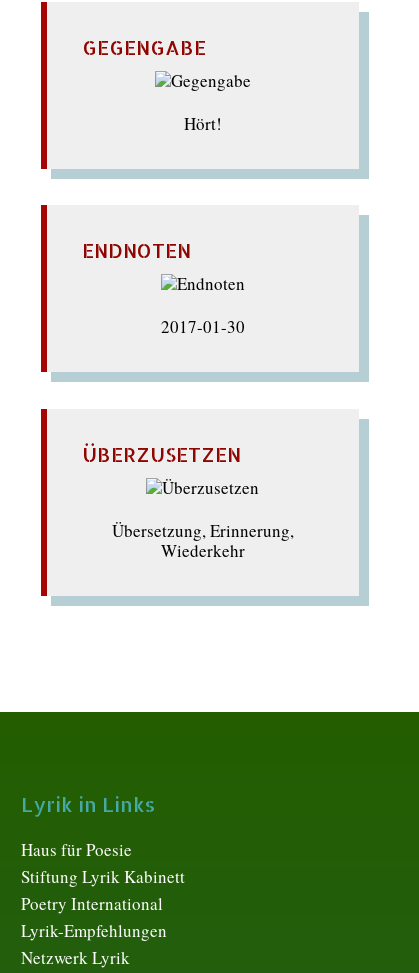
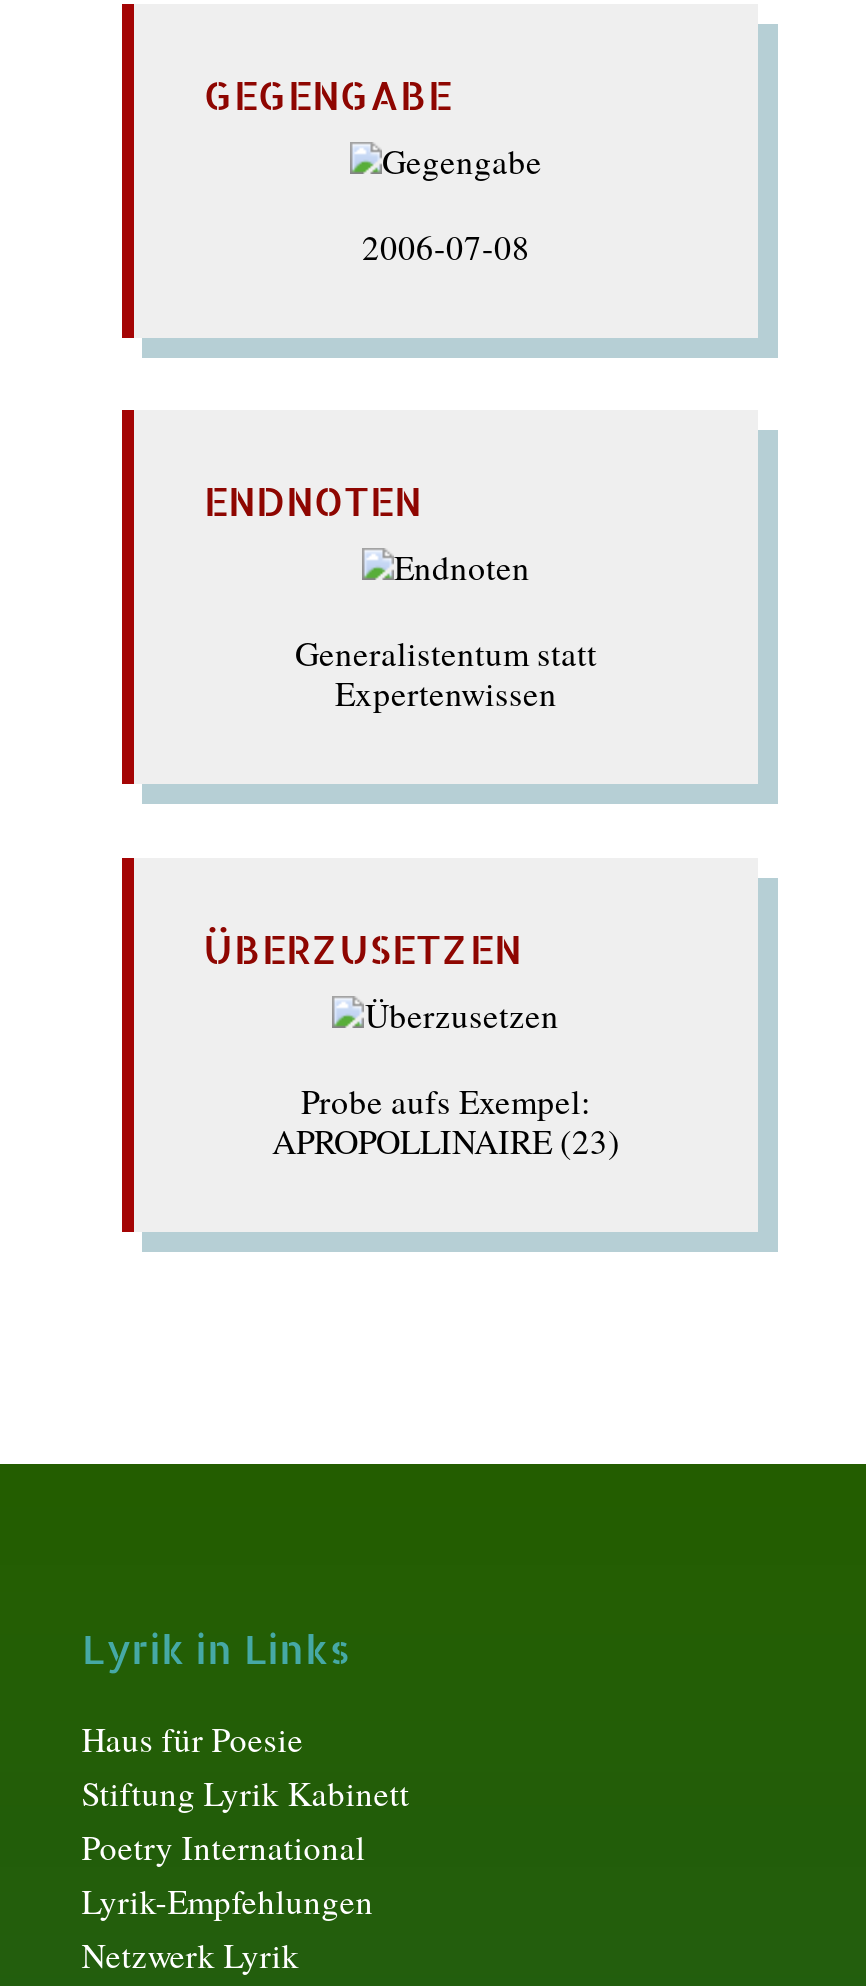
[184,111,222,134] Hört! -> [362,223,530,269] 2006-07-08
[161,315,245,338] 2017-01-30 -> [295,630,597,716] Generalistentum statt | Expertenwissen
[112,519,294,562] Übersetzung, Erinnerung, | Wiederkehr -> [272,1077,620,1163] Probe aufs Exempel: | APROPOLLINAIRE (23)

